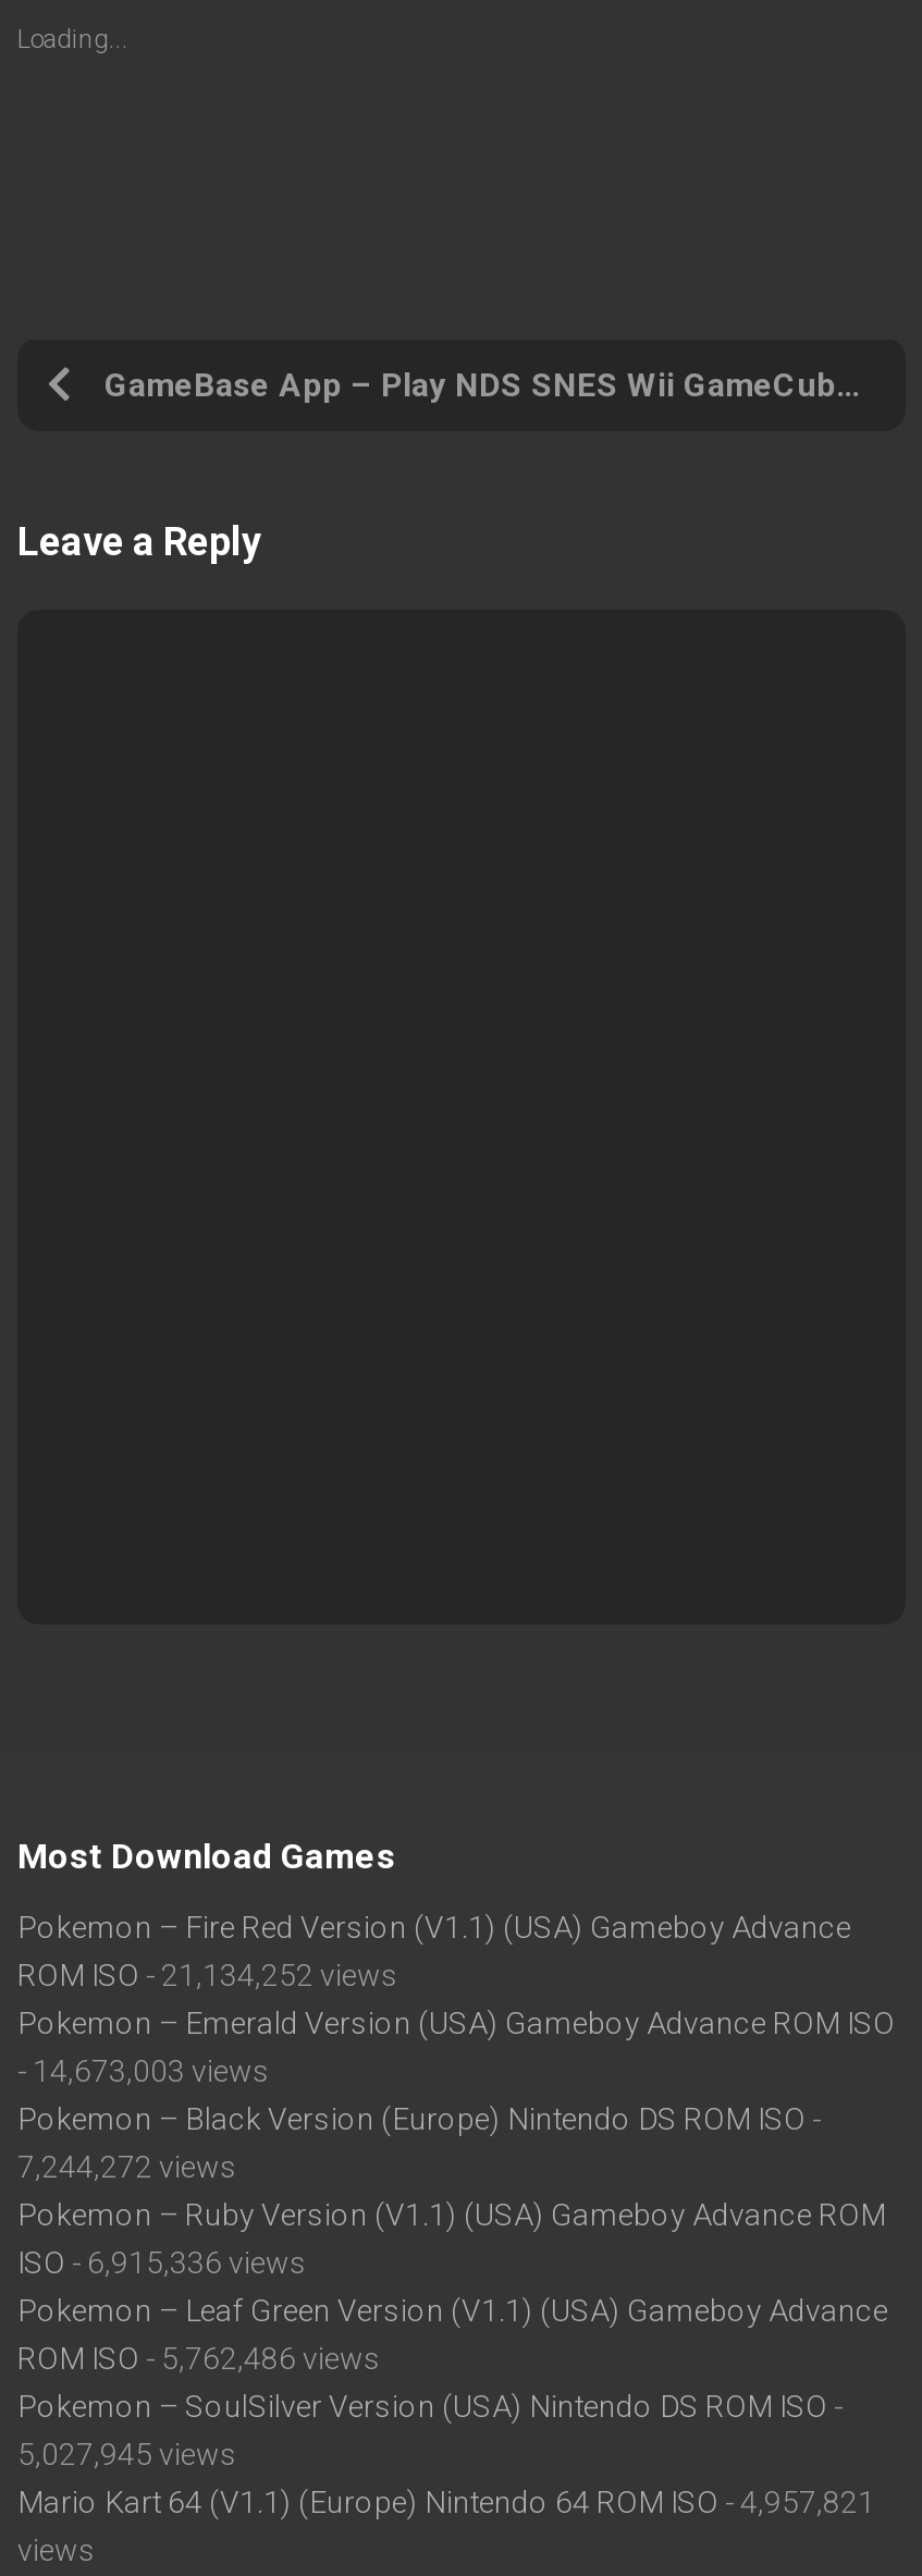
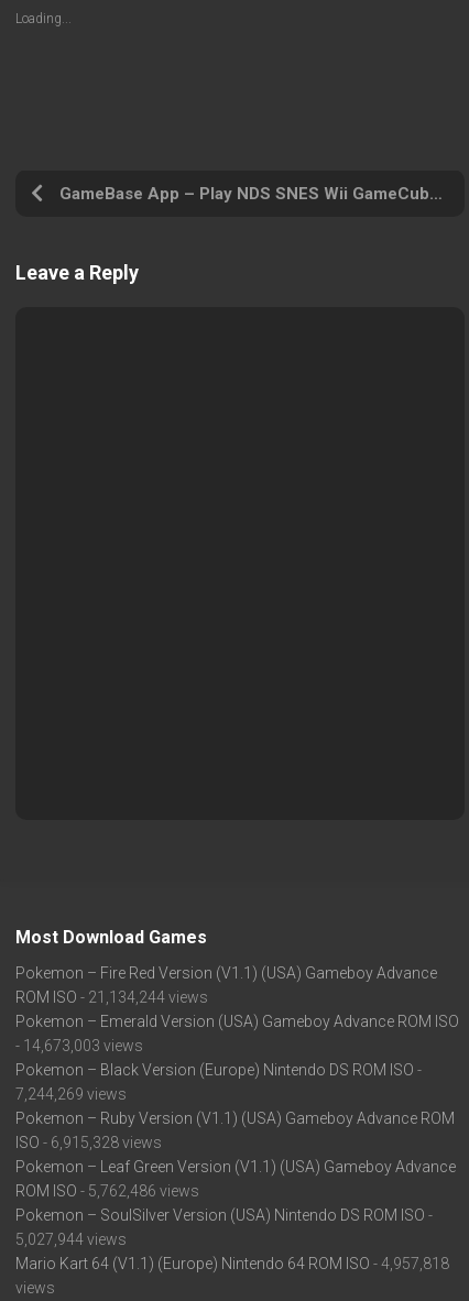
[17,1958,398,1993] ROM ISO - 21,134,252 views -> [15,989,208,1006] ROM ISO - 21,134,244 views
[17,2150,237,2184] 7,244,272 views -> [15,1085,127,1103] 7,244,269 views
[17,2245,307,2280] ISO - 6,915,336 views -> [15,1134,162,1152] ISO - 6,915,328 views
[17,2437,237,2472] 5,027,945 views -> [15,1231,127,1248] 5,027,944 views
[17,2485,875,2520] Mario Kart 64 (V1.1) (Europe) Nintendo 64 ROM ISO - 4,957,821 -> [15,1255,449,1273] Mario Kart 64 (V1.1) (Europe) Nintendo 64 ROM ISO - 4,957,818

